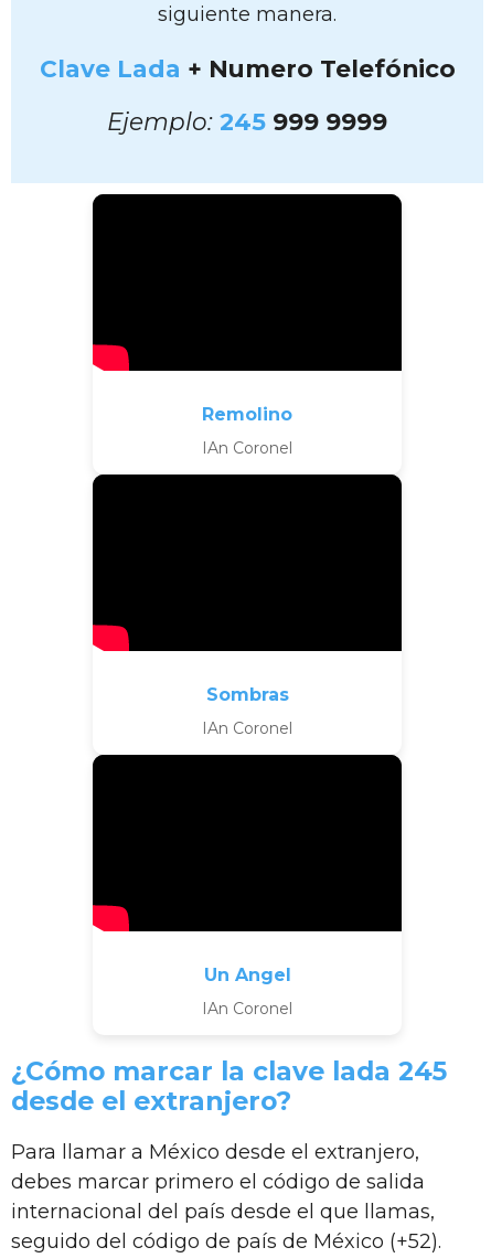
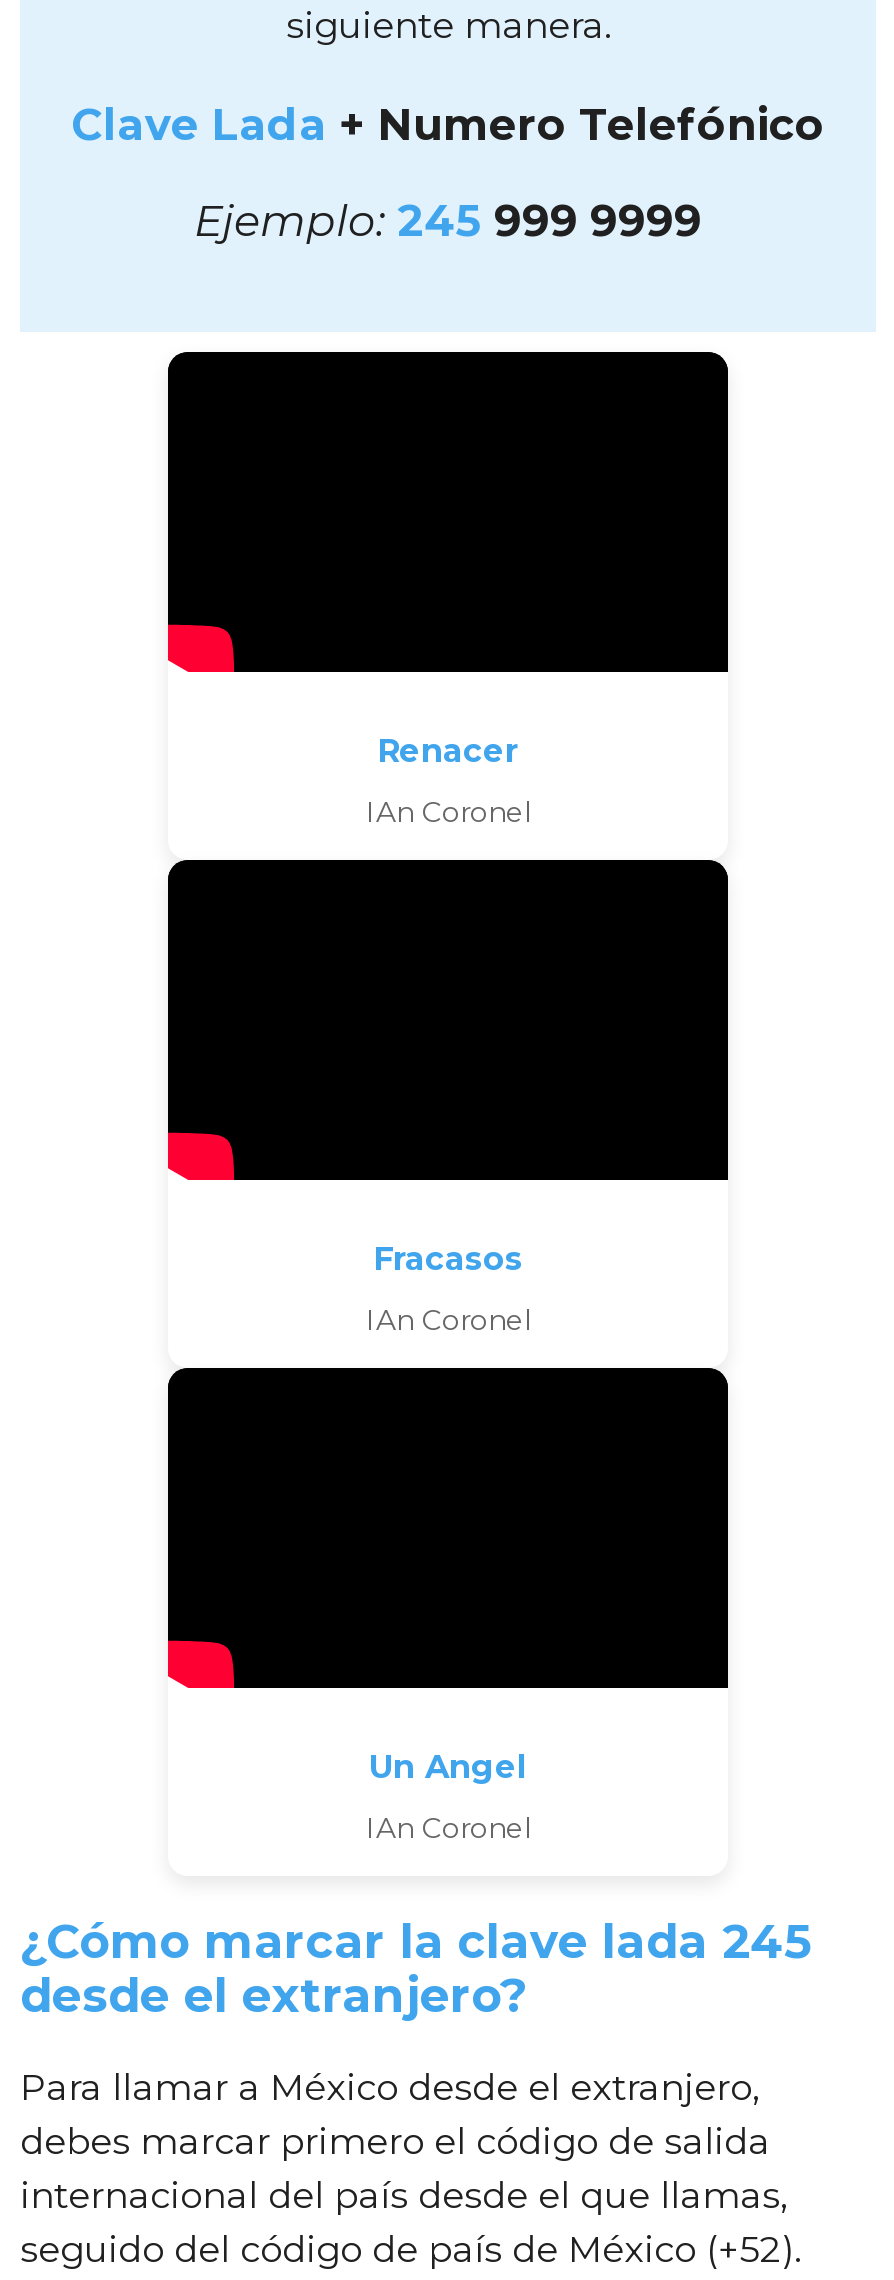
[202,404,292,425] Remolino -> [377,732,519,770] Renacer
[206,684,289,705] Sombras -> [373,1240,523,1278] Fracasos

